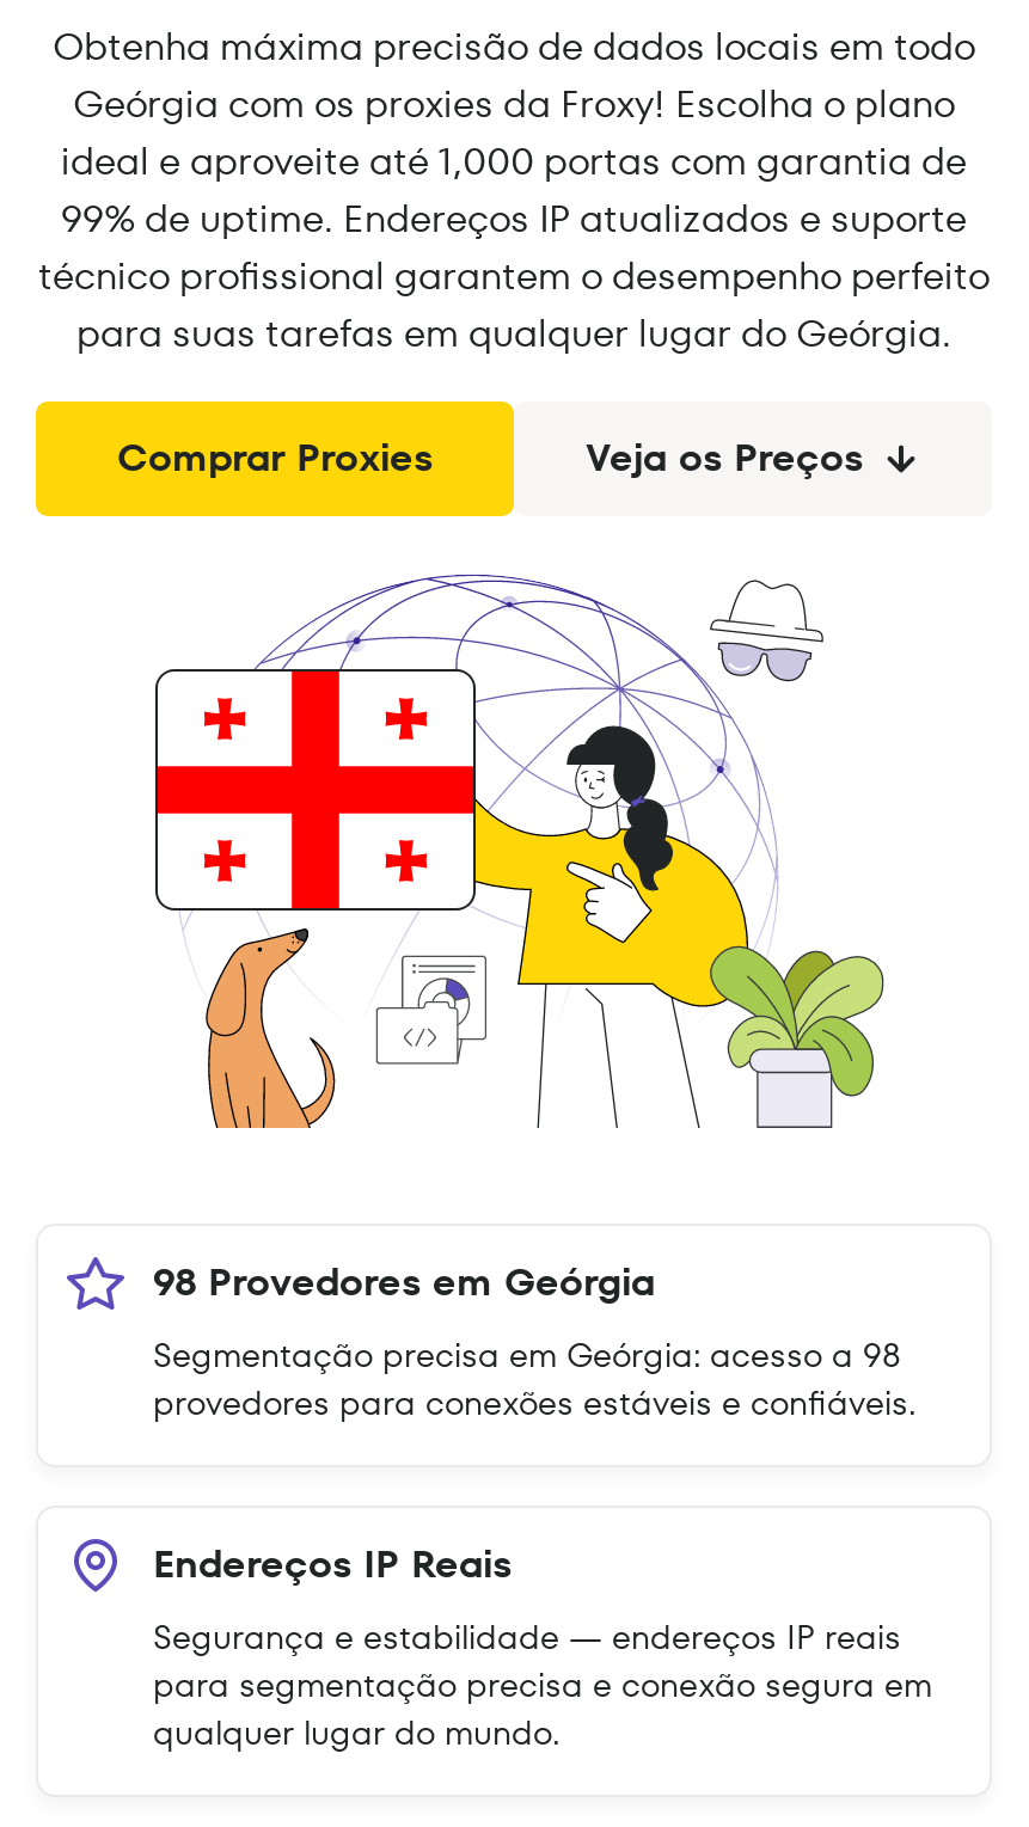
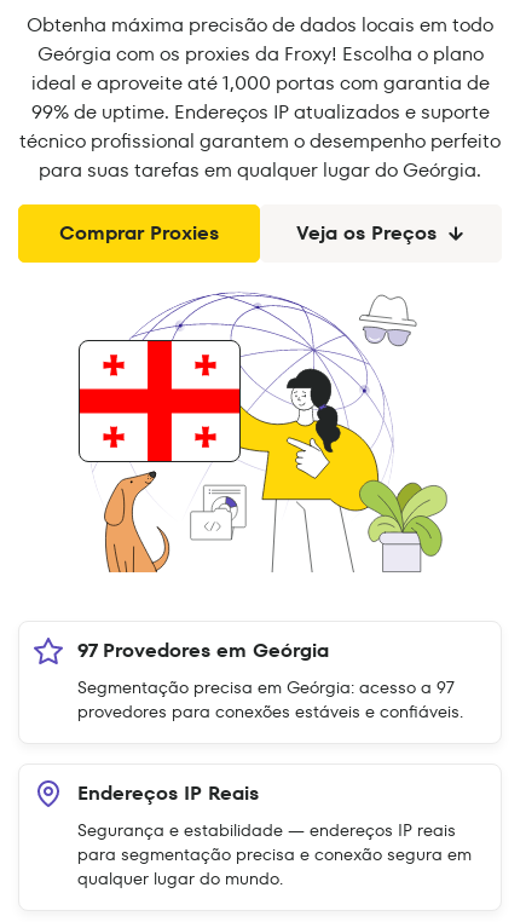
[153,1255,655,1310] 98 Provedores em Geórgia -> [77,636,329,664] 97 Provedores em Geórgia
[153,1331,901,1379] Segmentação precisa em Geórgia: acesso a 98 -> [77,675,453,699] Segmentação precisa em Geórgia: acesso a 97

